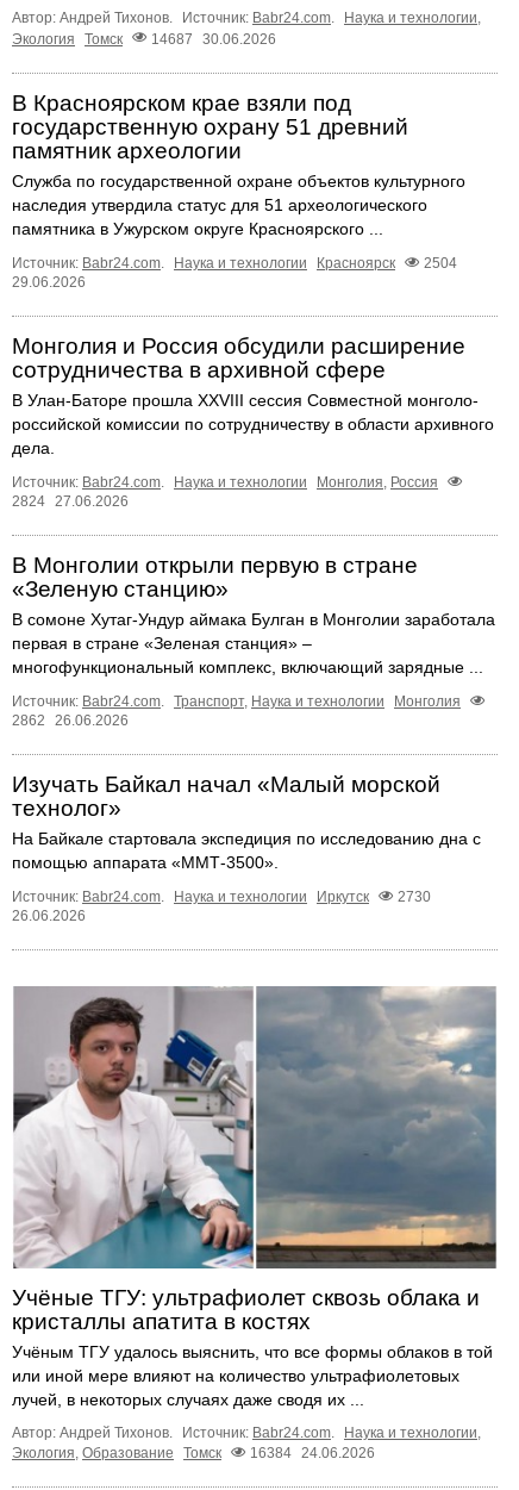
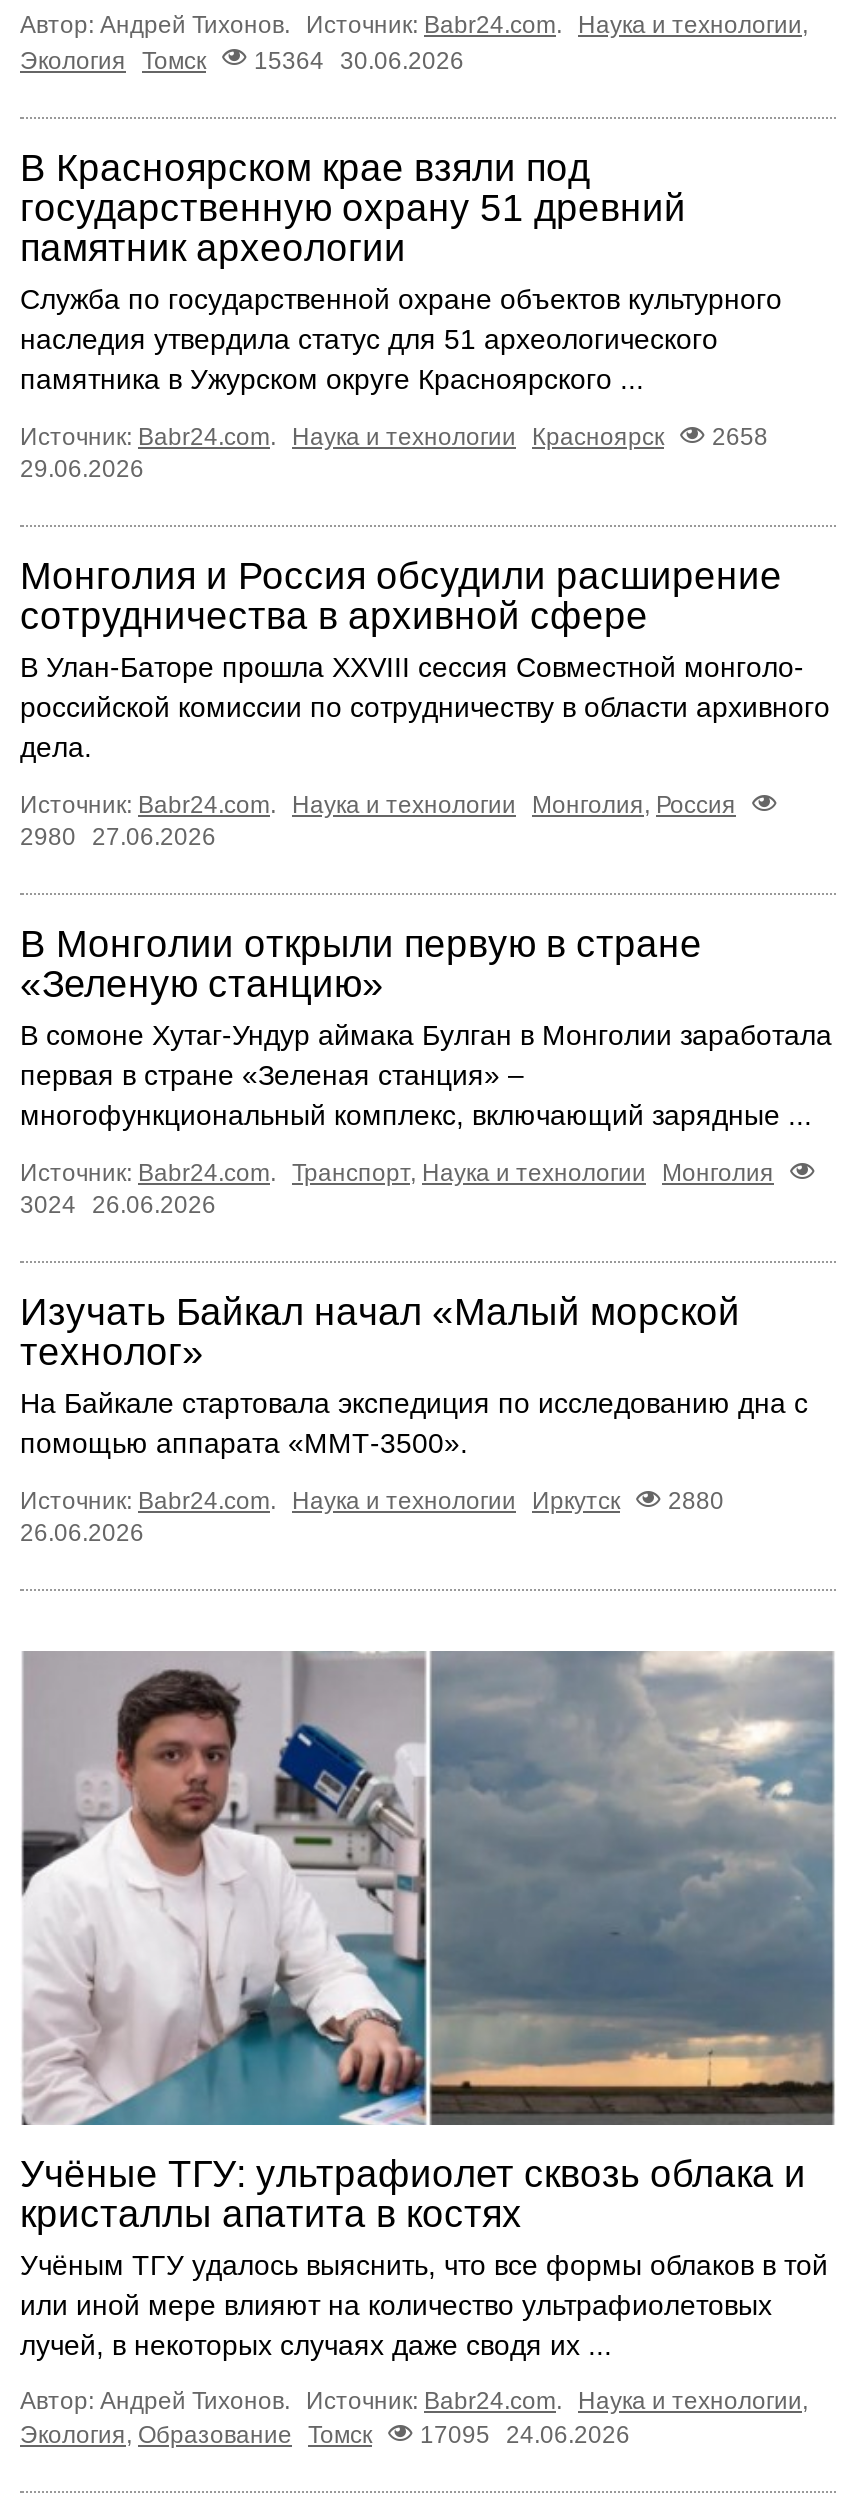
[12,30,276,47] Экология Томск 14687 30.06.2026 -> [20,46,464,74] Экология Томск 15364 30.06.2026
[12,254,457,271] Источник: Babr24.com. Наука и технологии Красноярск 2504 -> [20,422,768,450] Источник: Babr24.com. Наука и технологии Красноярск 2658
[12,493,129,510] 2824 27.06.2026 -> [20,823,216,851] 2980 27.06.2026
[12,712,129,729] 2862 26.06.2026 -> [20,1191,216,1219] 3024 26.06.2026
[12,889,431,905] Источник: Babr24.com. Наука и технологии Иркутск 2730 -> [20,1487,724,1515] Источник: Babr24.com. Наука и технологии Иркутск 2880
[12,1444,375,1461] Экология, Образование Томск 16384 24.06.2026 -> [20,2420,630,2448] Экология, Образование Томск 17095 24.06.2026

